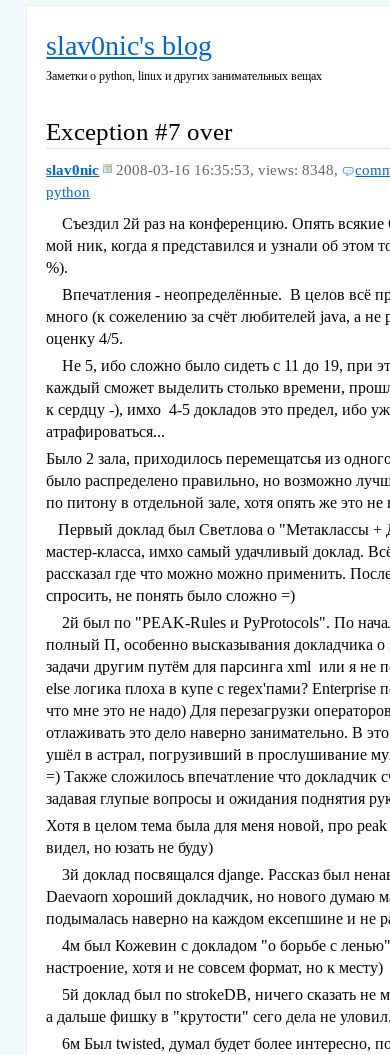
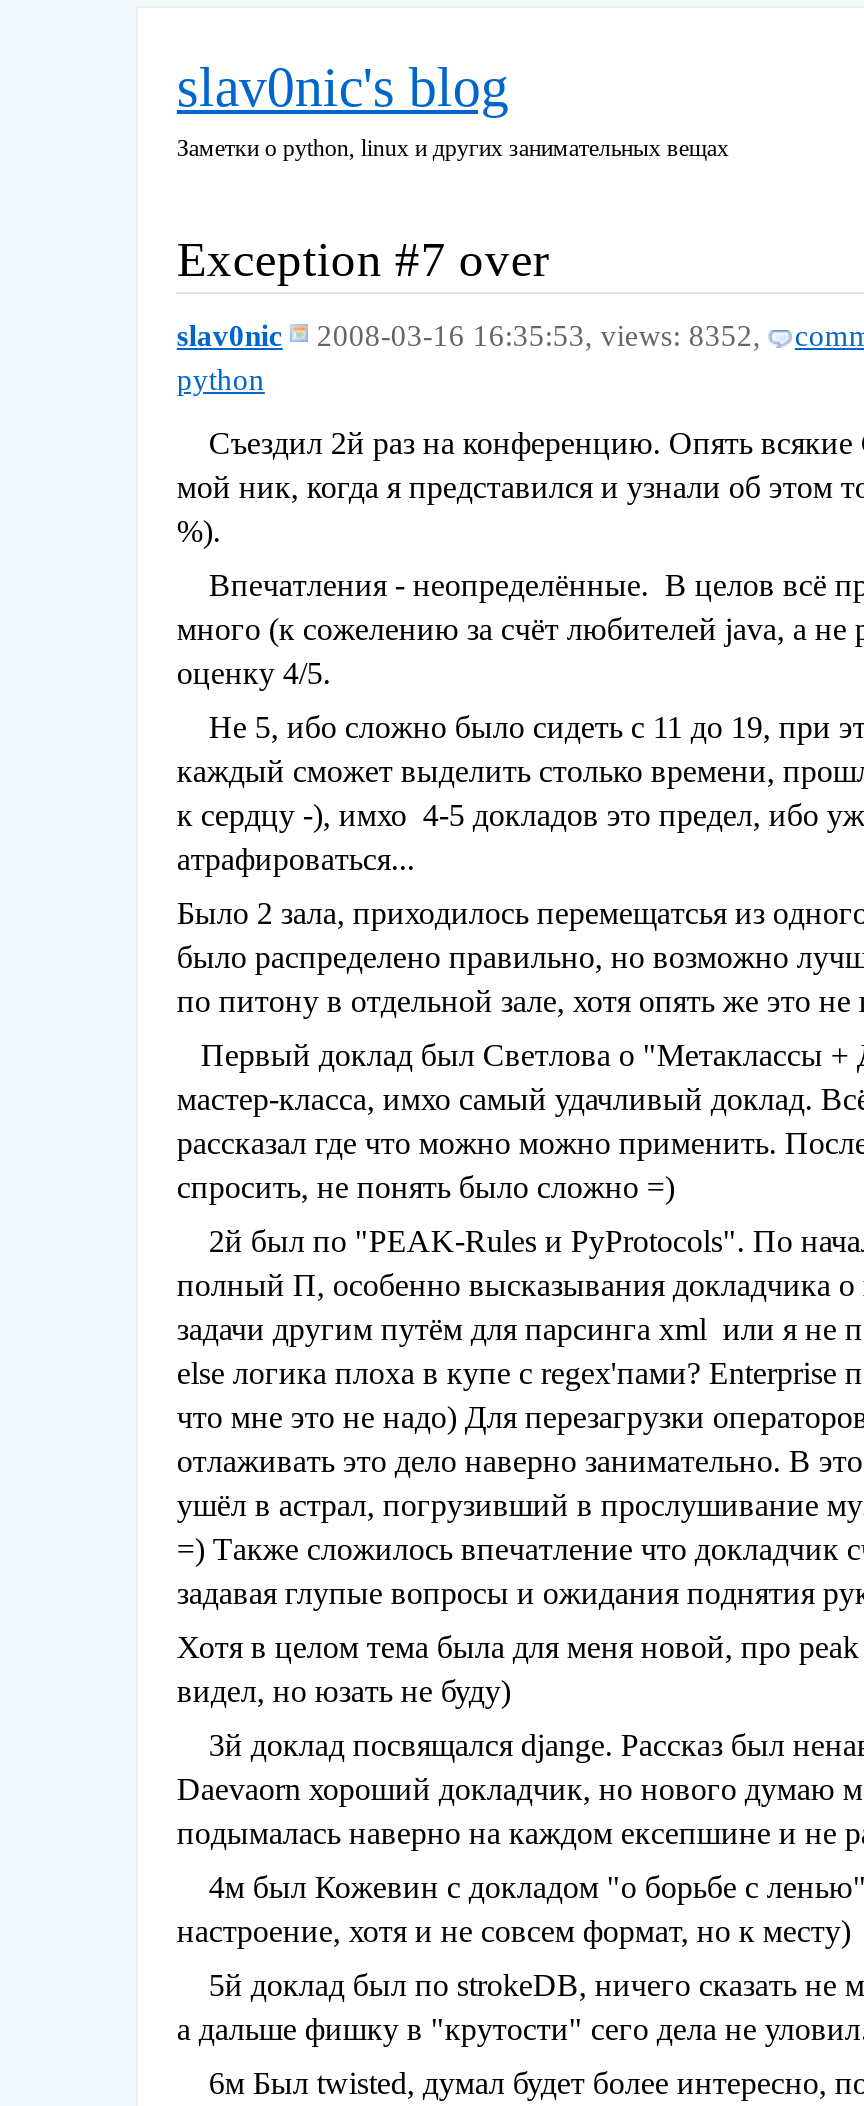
[116,162,342,178] 2008-03-16 16:35:53, views: 8348, -> [317,321,769,353] 2008-03-16 16:35:53, views: 8352,

